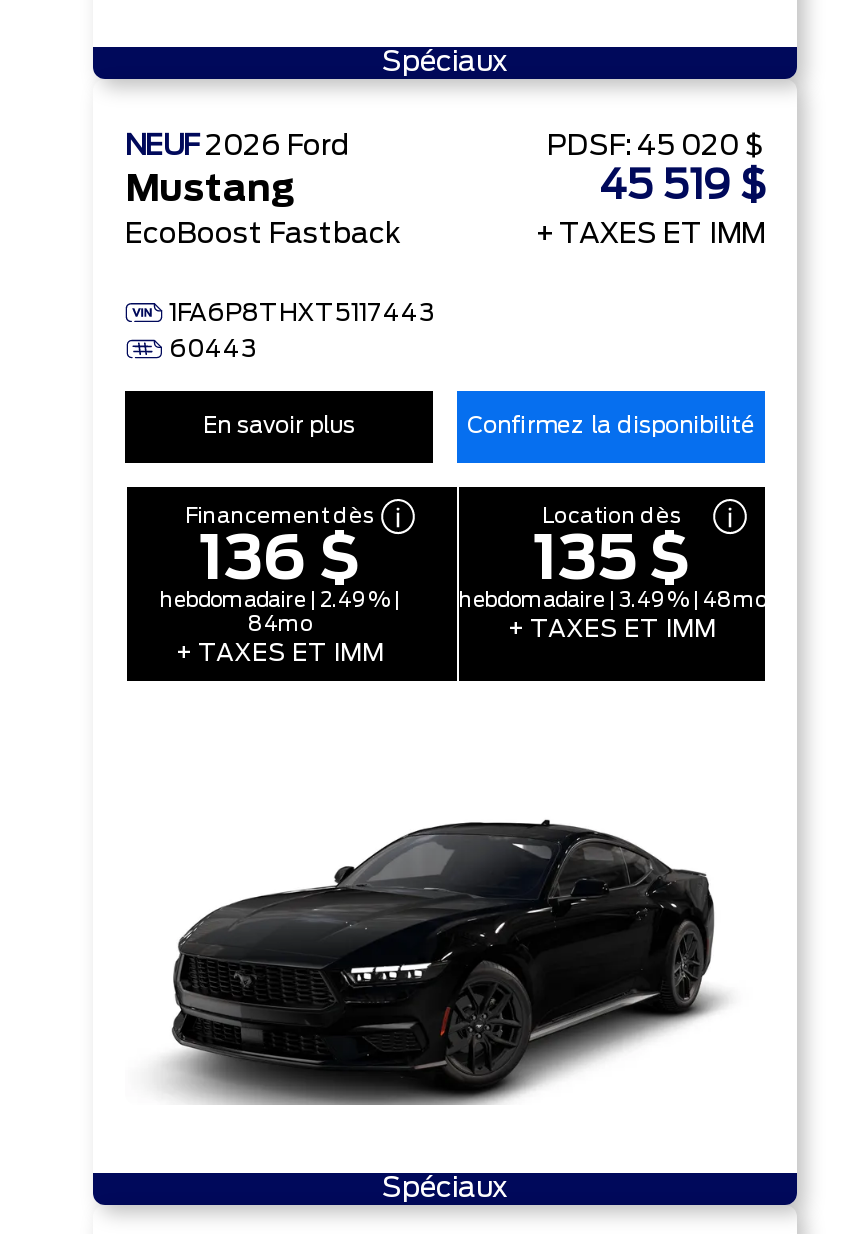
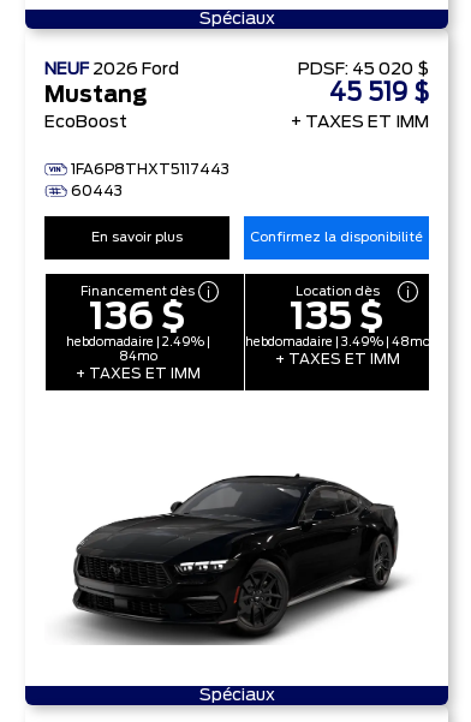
[125,221,401,249] EcoBoost Fastback -> [44,114,127,131] EcoBoost

